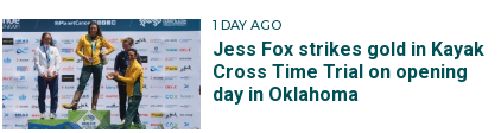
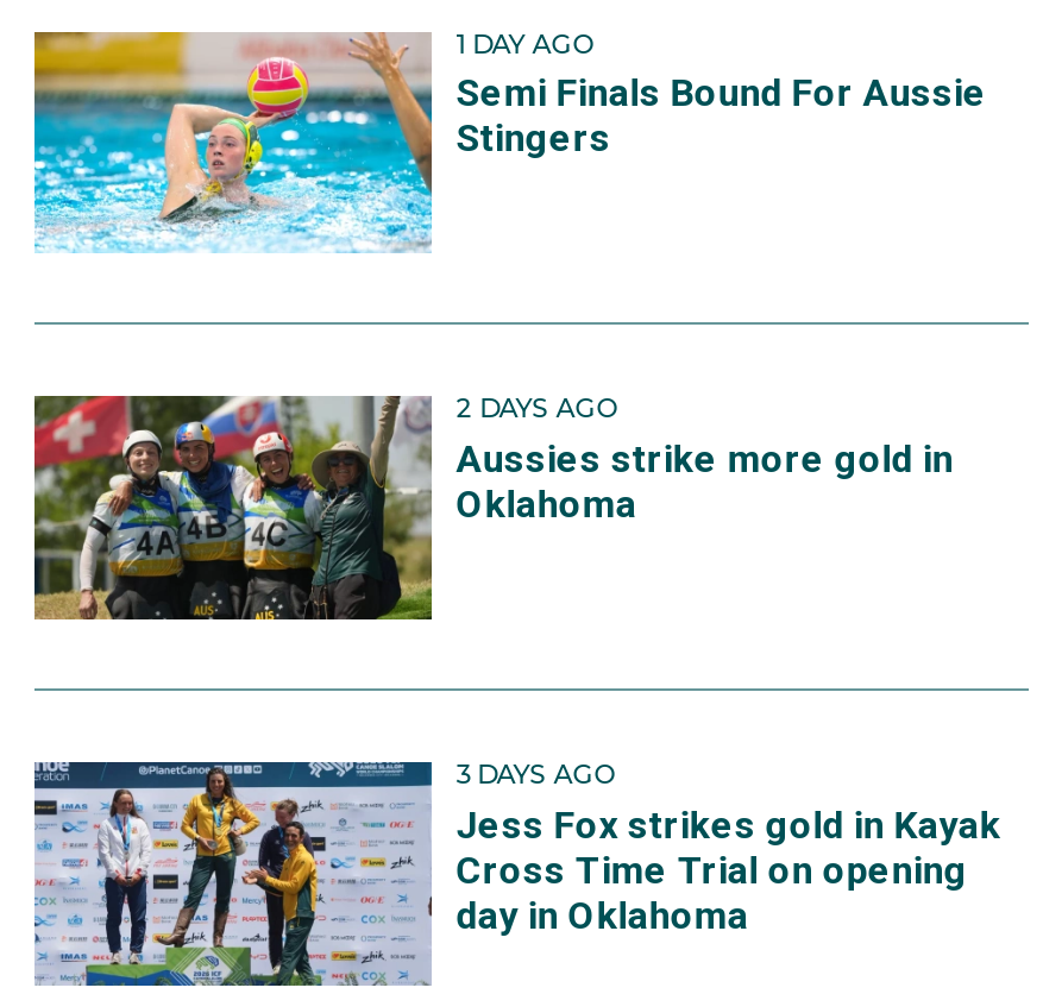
none -> [32,29,986,254] [image] | Semi Finals Bound For Aussie | Stingers
none -> [32,392,953,623] [image] | 2 DAYS AGO | Aussies strike more gold in | Oklahoma
none -> [456,758,615,791] 3 DAYS AGO

